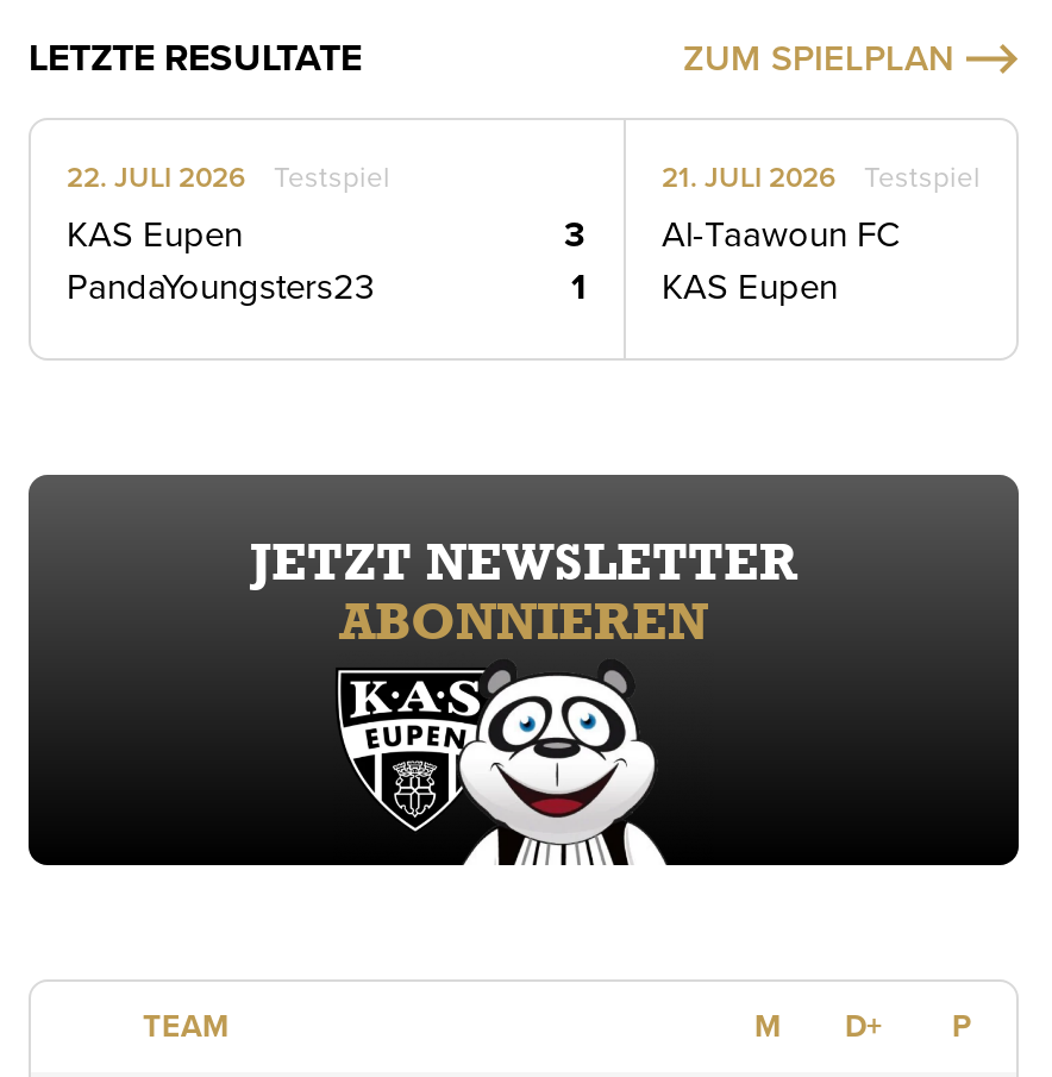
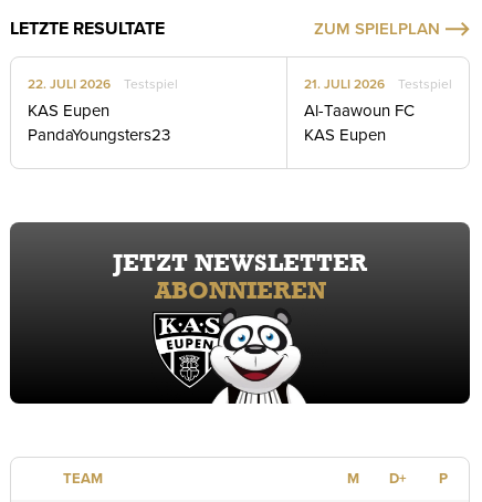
[564,213,586,256] 3 -> none
[571,265,586,308] 1 -> none

